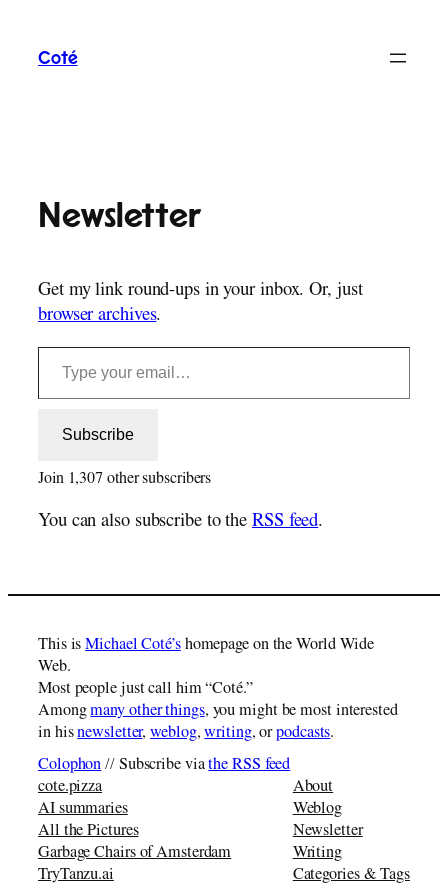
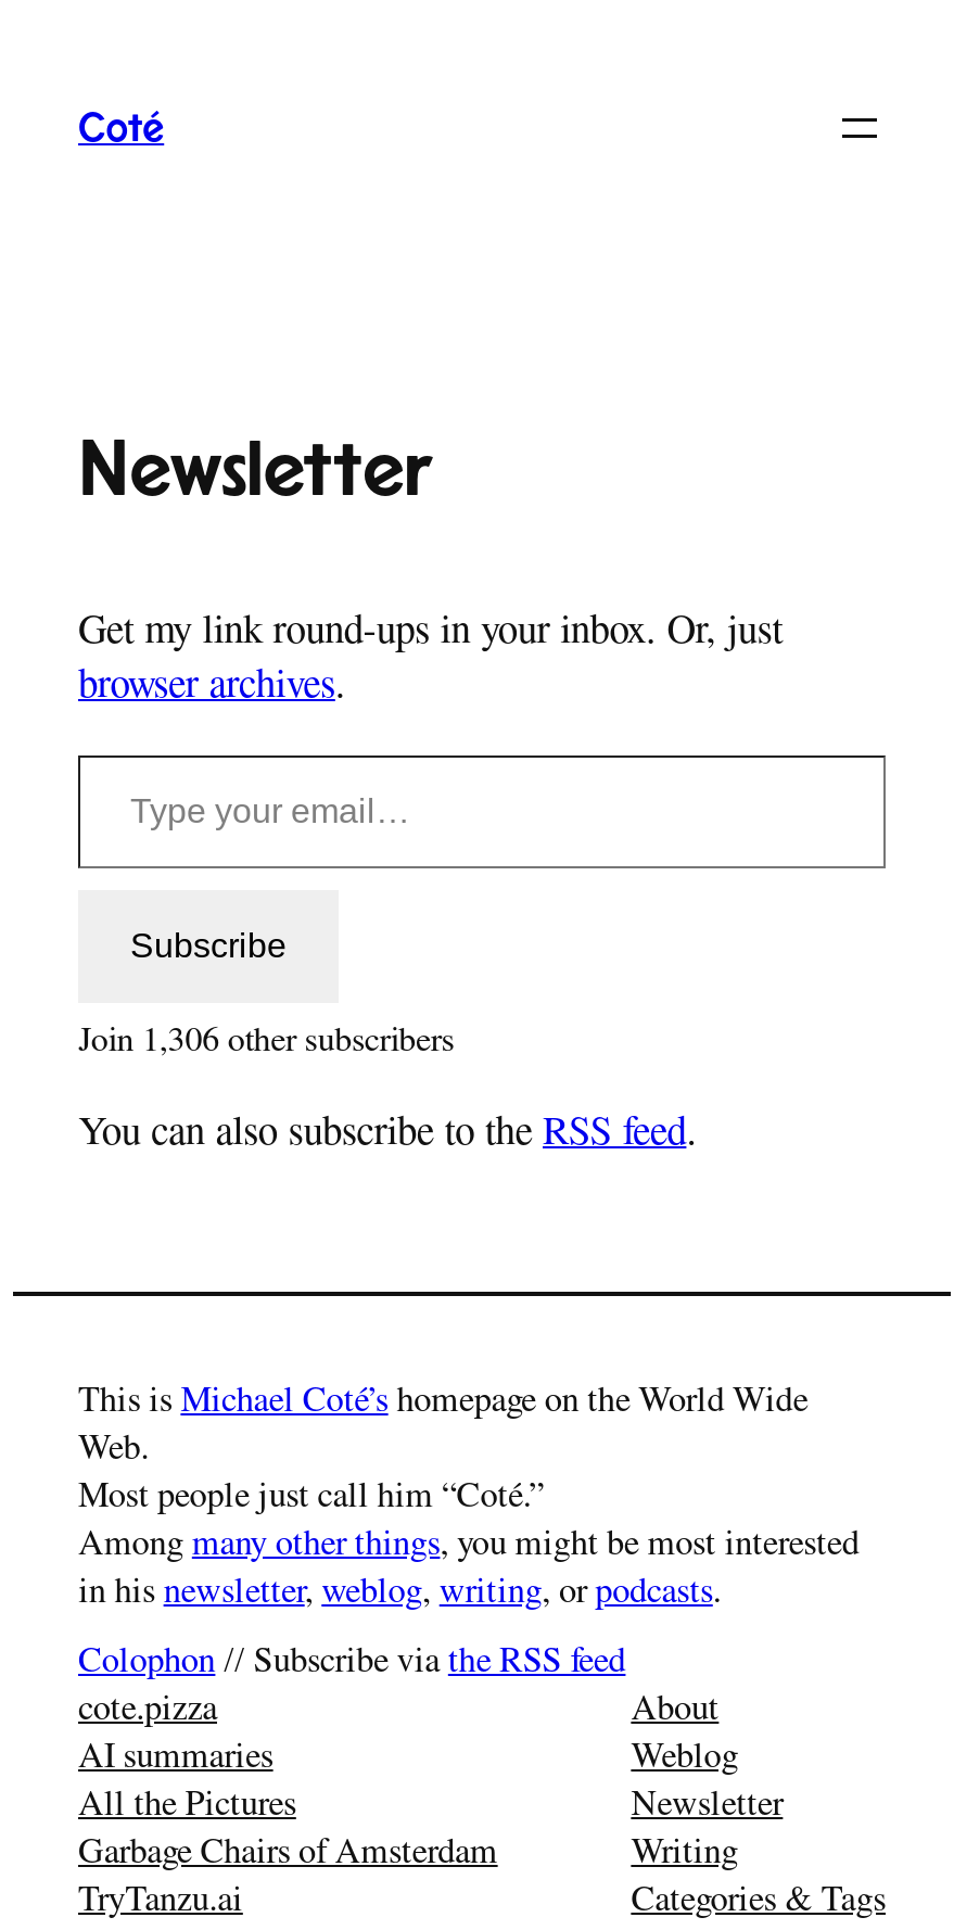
[38,472,211,488] Join 1,307 other subscribers -> [78,1027,454,1062] Join 1,306 other subscribers

